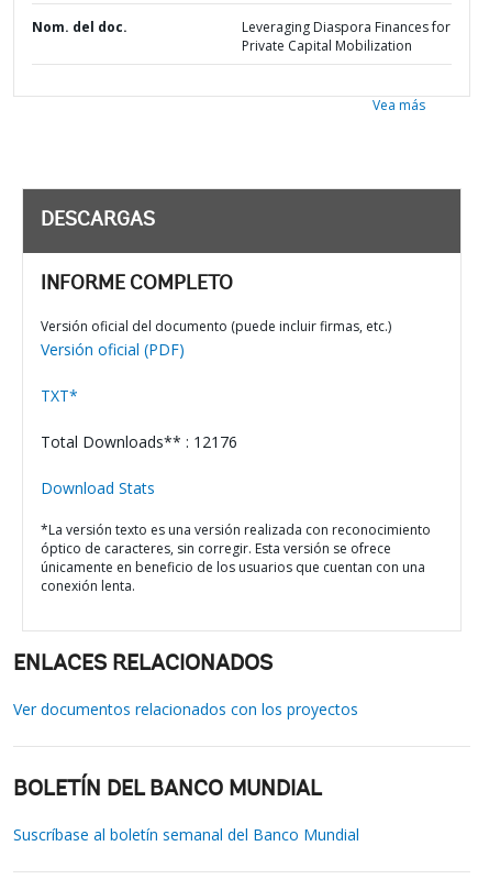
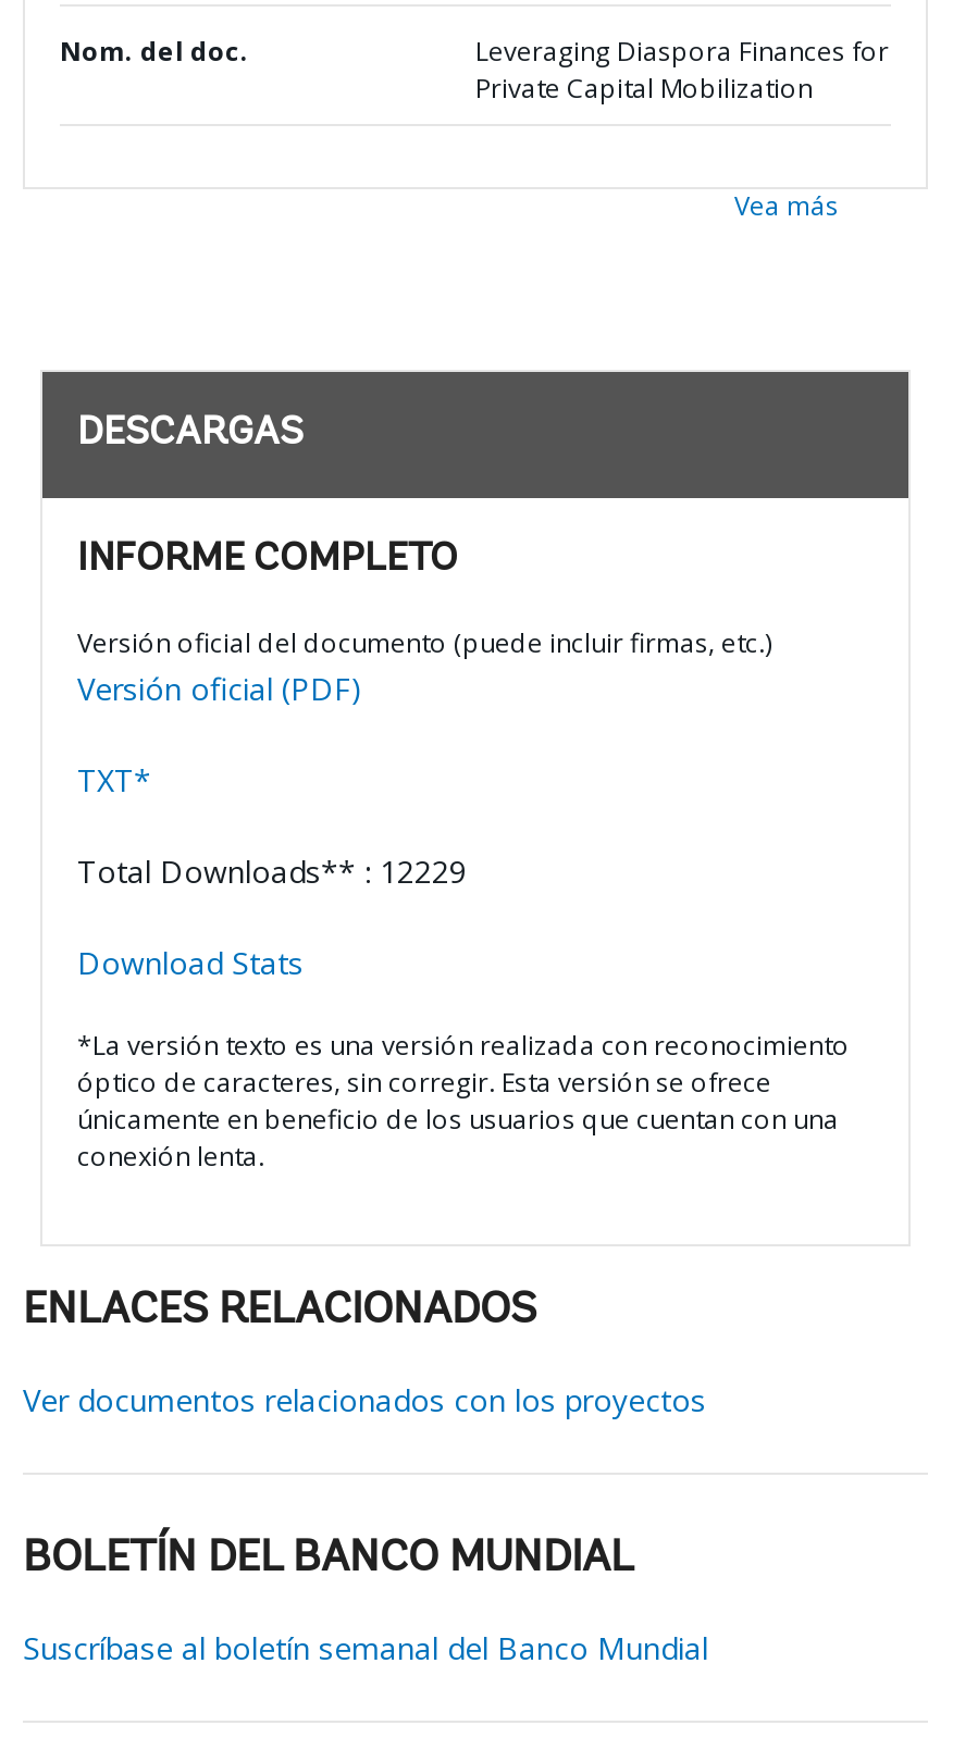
[41,431,237,452] Total Downloads** : 12176 -> [77,851,467,892] Total Downloads** : 12229

